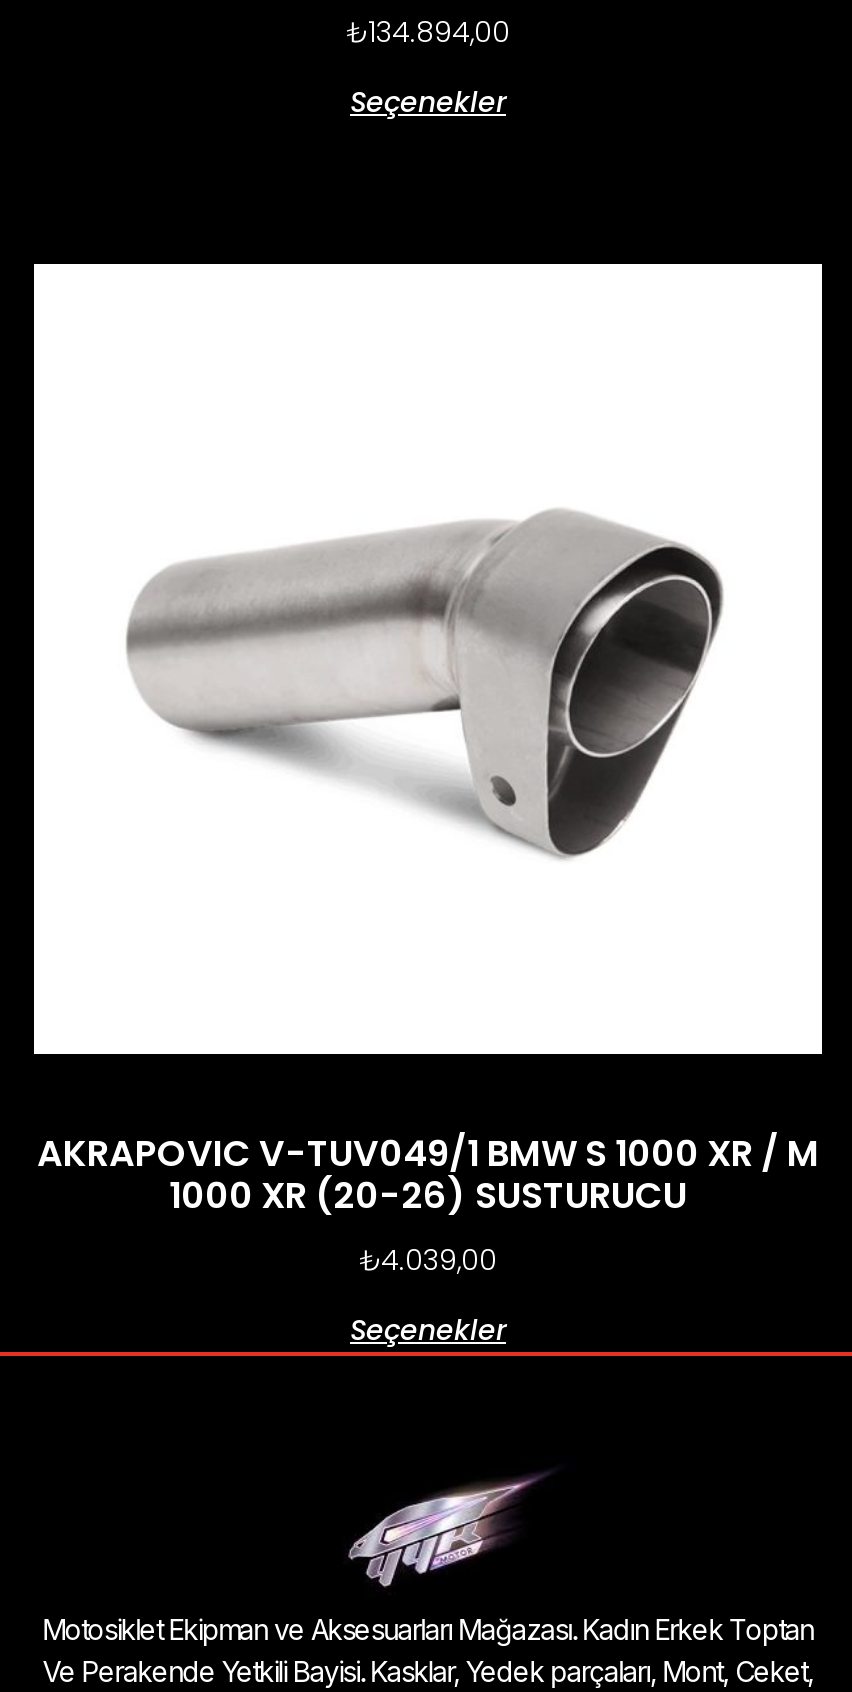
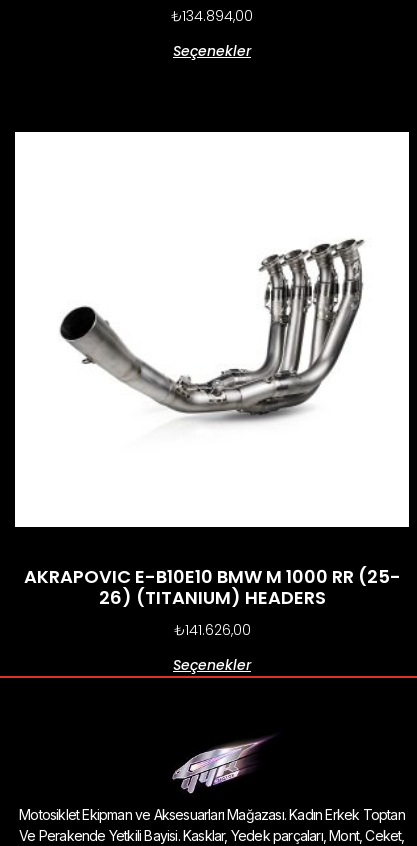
[124,478,732,860] [image] -> [59,238,365,429] [image]
[37,1127,819,1279] AKRAPOVIC V-TUV049/1 BMW S 1000 XR / M | 1000 XR (20-26) SUSTURUCU | ₺4.039,00 -> [23,564,400,640] AKRAPOVIC E-B10E10 BMW M 1000 RR (25- | 26) (TITANIUM) HEADERS | ₺141.626,00

